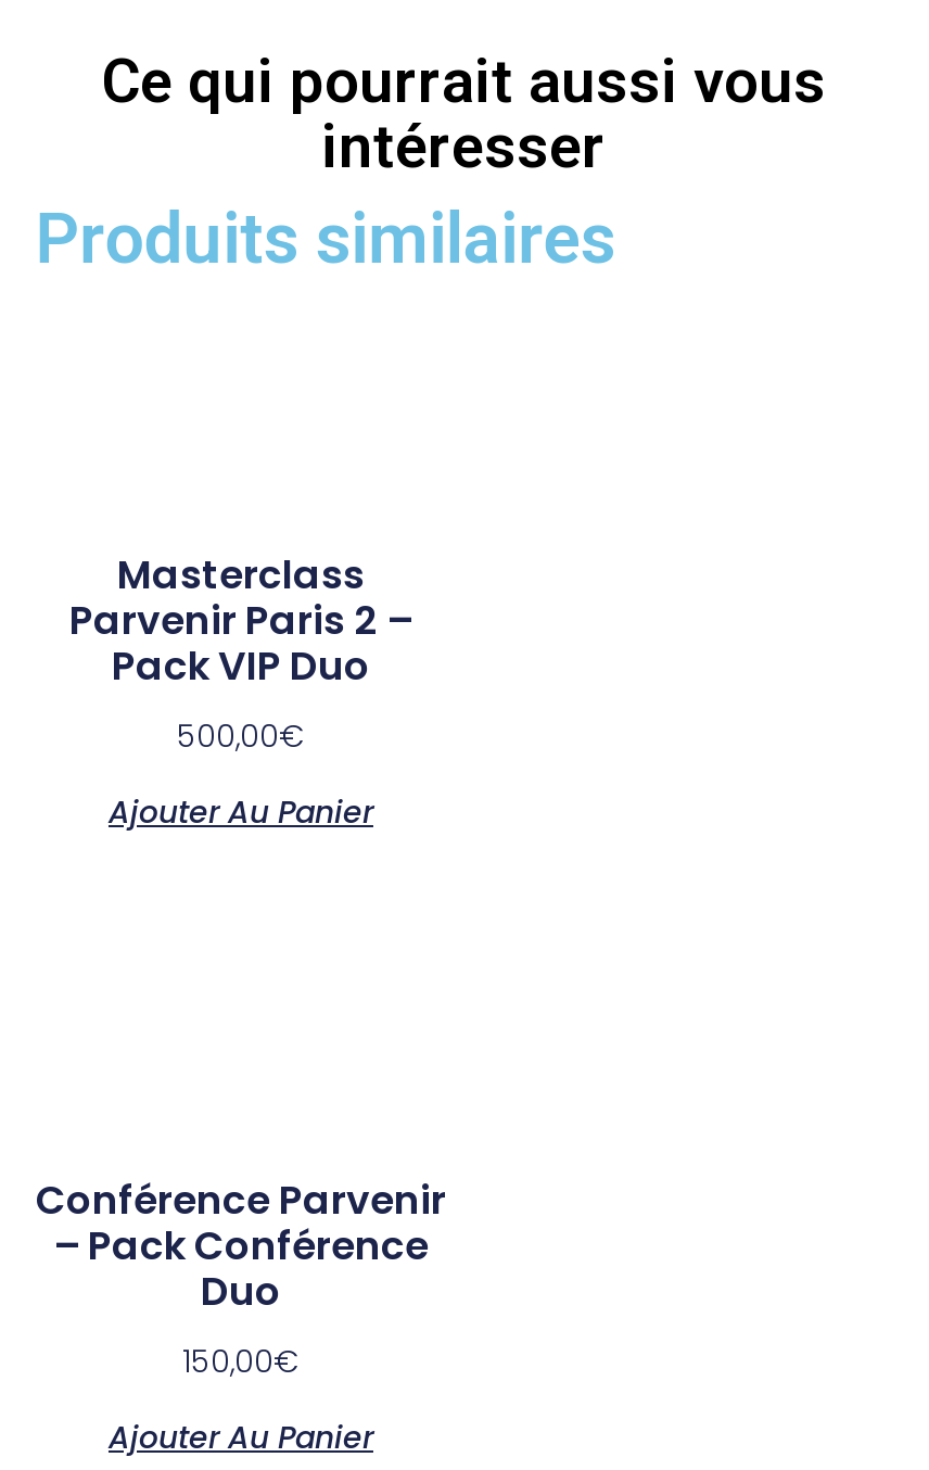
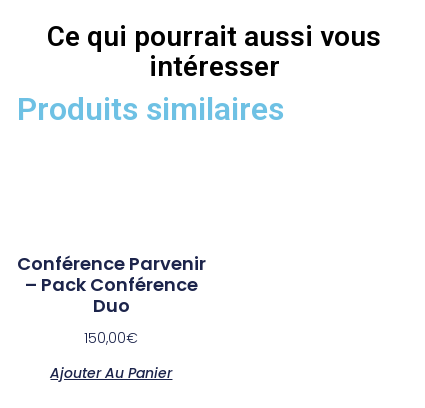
[69,548,412,834] Masterclass | Parvenir Paris 2 – | Pack VIP Duo | 500,00€ | Ajouter Au Panier -> none

